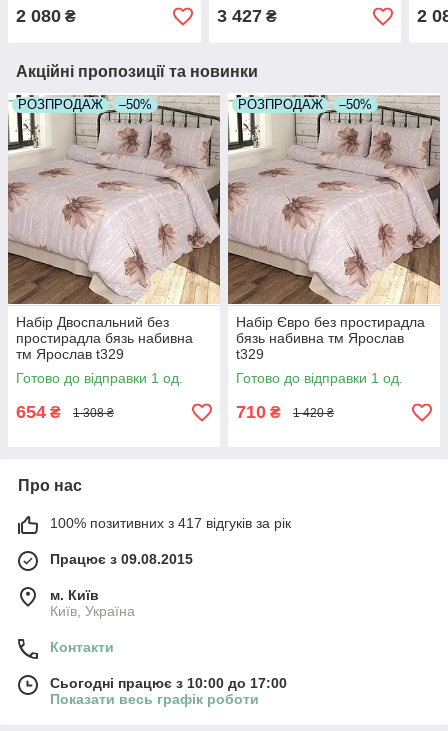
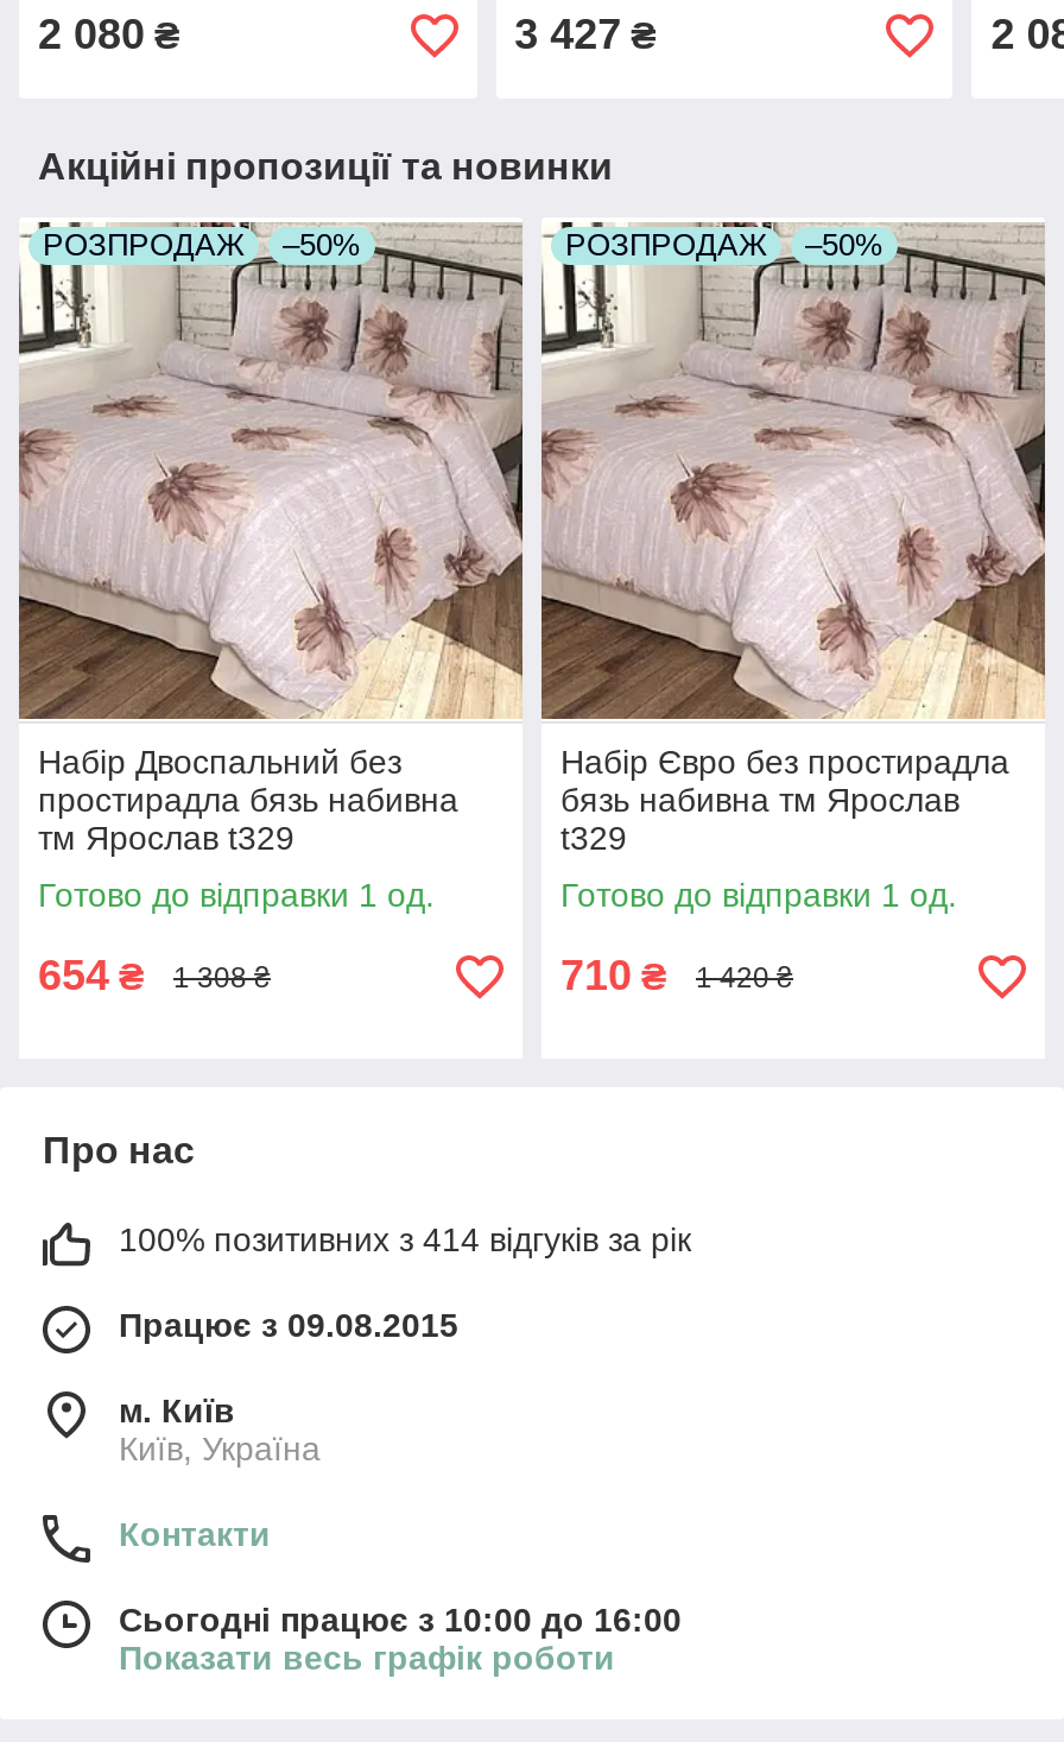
[50,515,291,531] 100% позитивних з 417 відгуків за рік -> [119,1221,691,1259] 100% позитивних з 414 відгуків за рік
[50,675,287,691] Сьогодні працює з 10:00 до 17:00 -> [119,1602,682,1640] Сьогодні працює з 10:00 до 16:00

